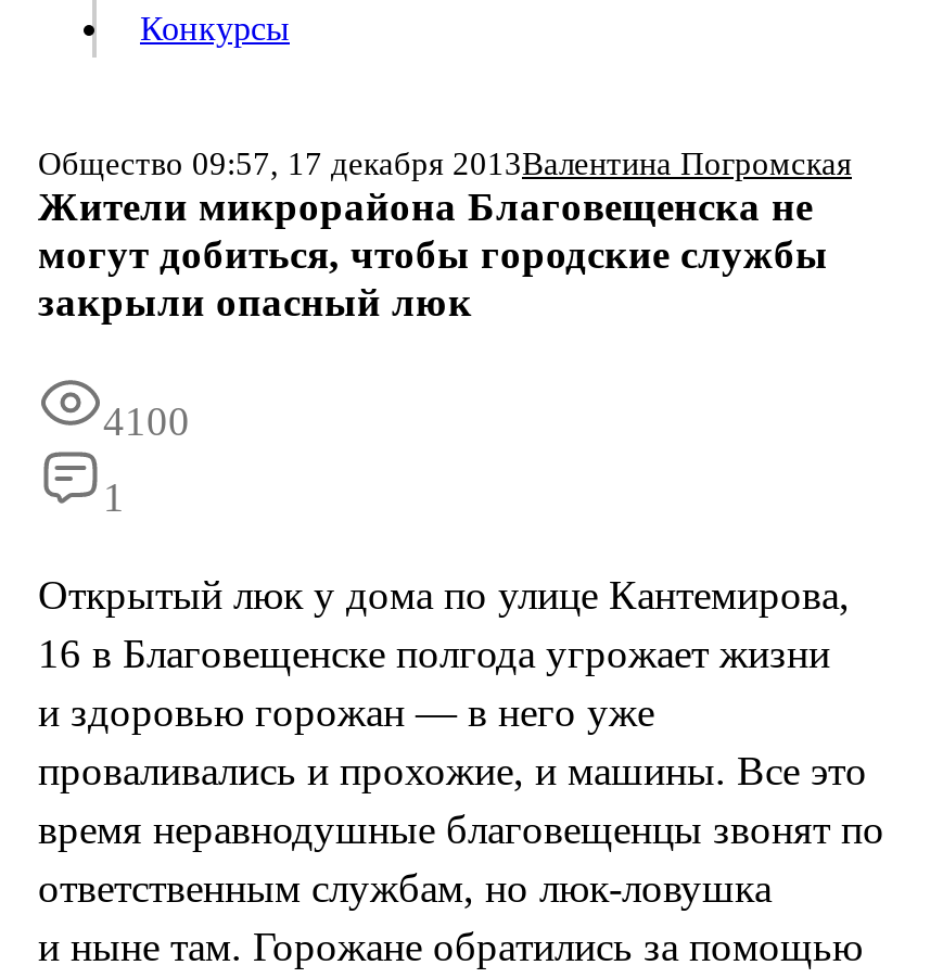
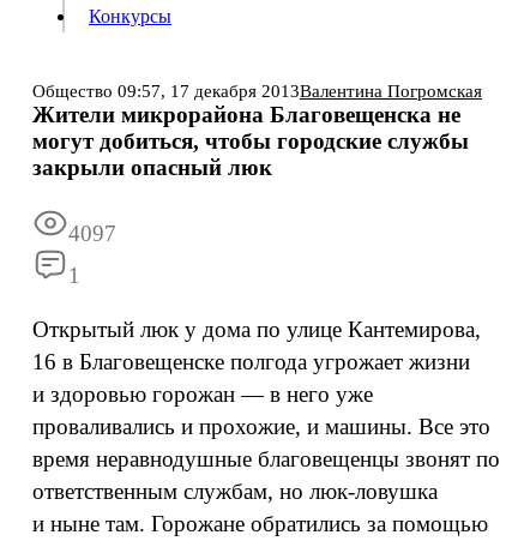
[103,399,190,445] 4100 -> [68,221,116,246] 4097

